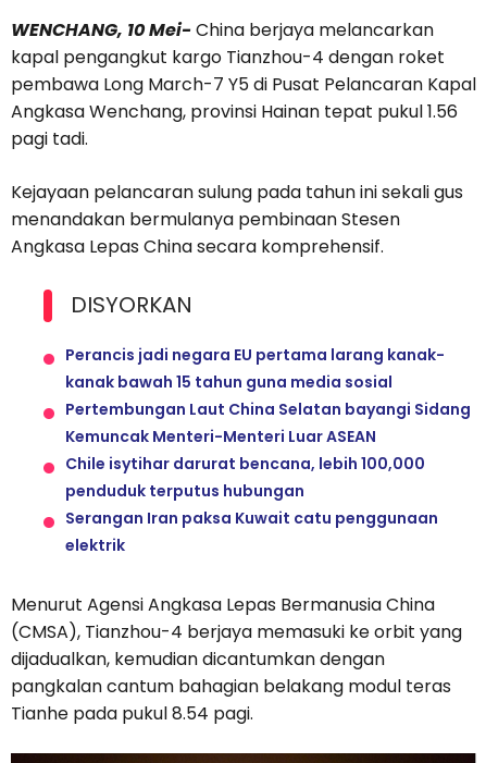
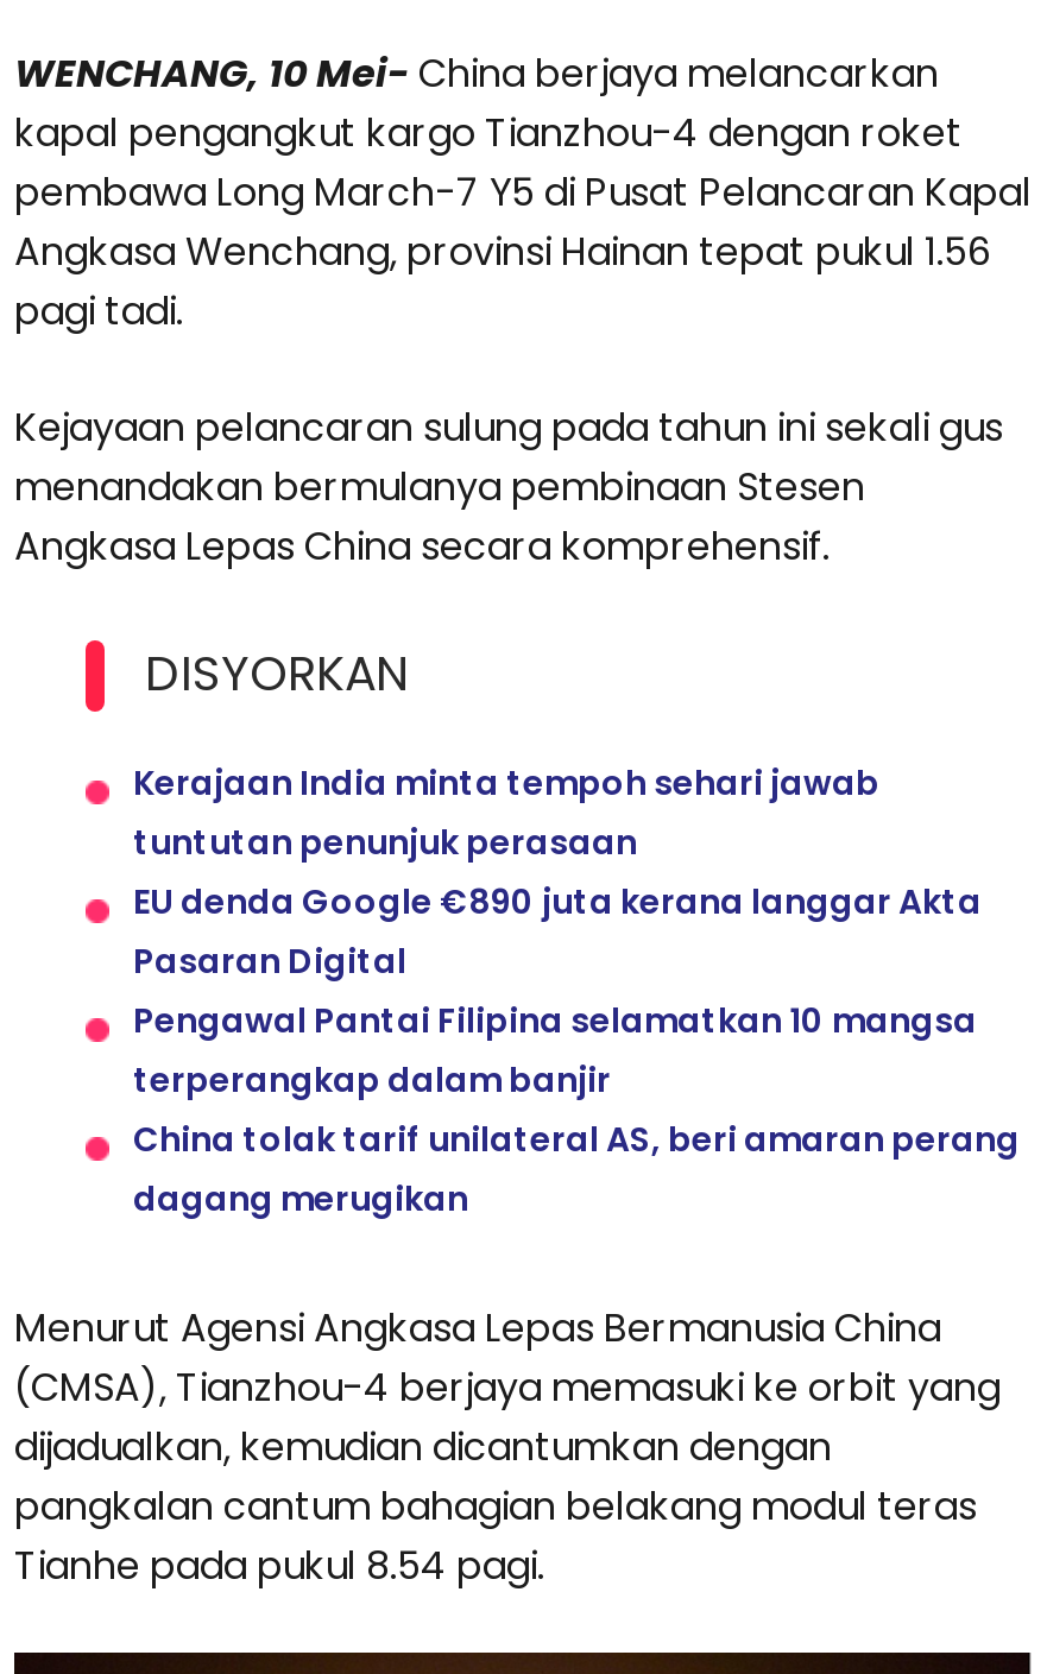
[65,344,471,556] Perancis jadi negara EU pertama larang kanak- | kanak bawah 15 tahun guna media sosial | Pertembungan Laut China Selatan bayangi Sidang | Kemuncak Menteri-Menteri Luar ASEAN | Chile isytihar darurat bencana, lebih 100,000 | penduduk terputus hubungan | Serangan Iran paksa Kuwait catu penggunaan | elektrik -> [133,759,1020,1223] Kerajaan India minta tempoh sehari jawab | tuntutan penunjuk perasaan | EU denda Google €890 juta kerana langgar Akta | Pasaran Digital | Pengawal Pantai Filipina selamatkan 10 mangsa | terperangkap dalam banjir | China tolak tarif unilateral AS, beri amaran perang | dagang merugikan

